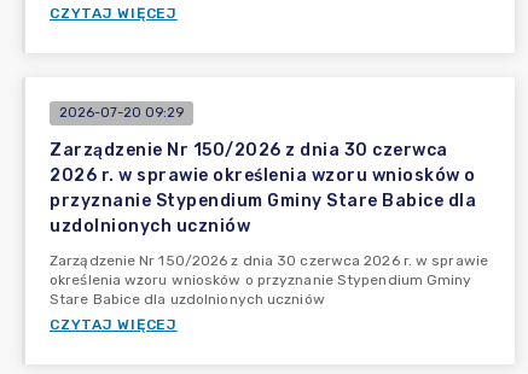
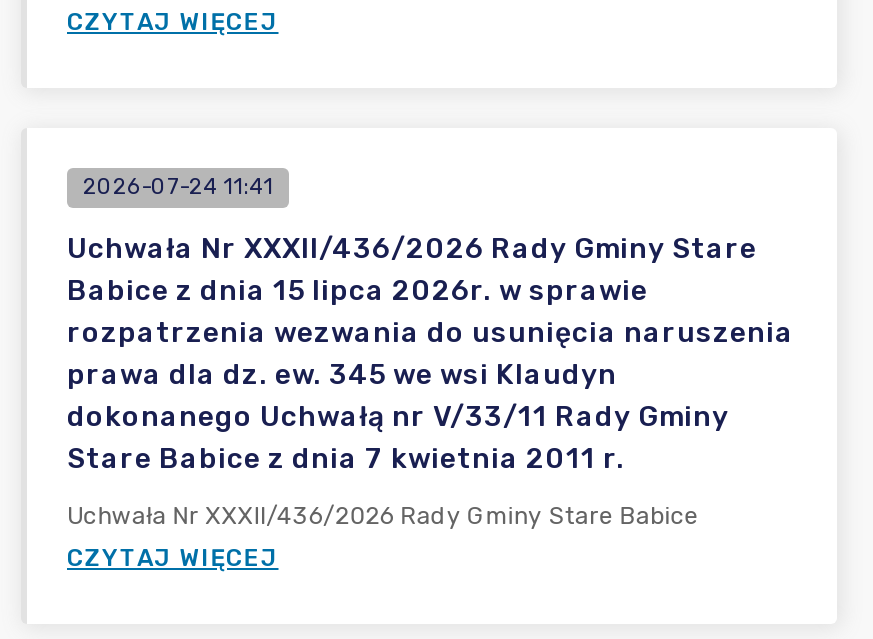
[59,105,184,121] 2026-07-20 09:29 -> [83,174,273,200] 2026-07-24 11:41
[50,140,476,236] Zarządzenie Nr 150/2026 z dnia 30 czerwca | 2026 r. w sprawie określenia wzoru wniosków o | przyznanie Stypendium Gminy Stare Babice dla | uzdolnionych uczniów -> [67,232,794,476] Uchwała Nr XXXII/436/2026 Rady Gminy Stare | Babice z dnia 15 lipca 2026r. w sprawie | rozpatrzenia wezwania do usunięcia naruszenia | prawa dla dz. ew. 345 we wsi Klaudyn | dokonanego Uchwałą nr V/33/11 Rady Gminy | Stare Babice z dnia 7 kwietnia 2011 r.
[50,252,488,308] Zarządzenie Nr 150/2026 z dnia 30 czerwca 2026 r. w sprawie | określenia wzoru wniosków o przyznanie Stypendium Gminy | Stare Babice dla uzdolnionych uczniów -> [67,502,699,530] Uchwała Nr XXXII/436/2026 Rady Gminy Stare Babice

